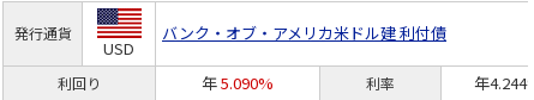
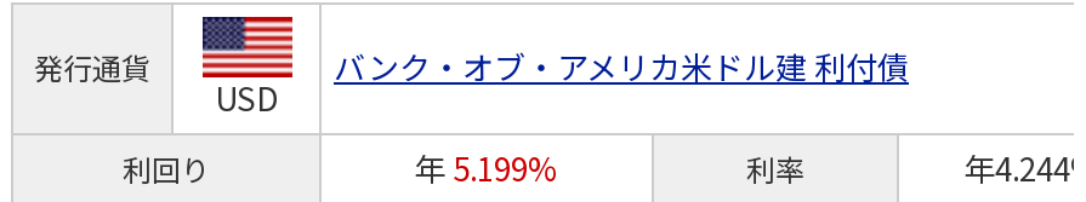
[202,71,274,94] 年5.090% -> [414,145,559,191] 年5.199%

